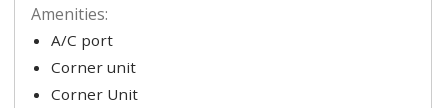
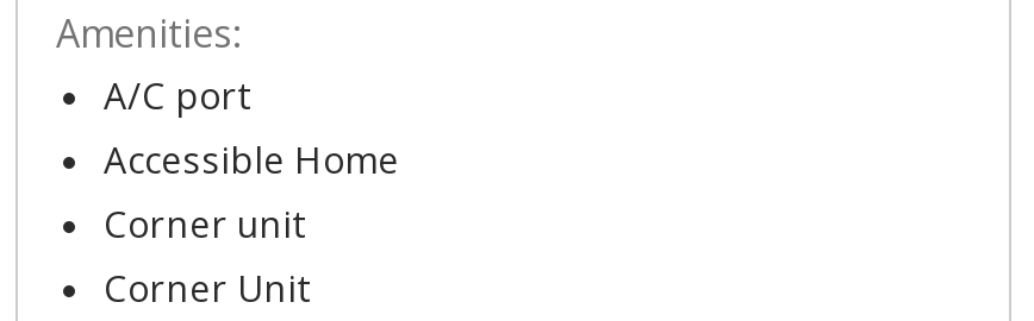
none -> [104,136,399,184] Accessible Home

